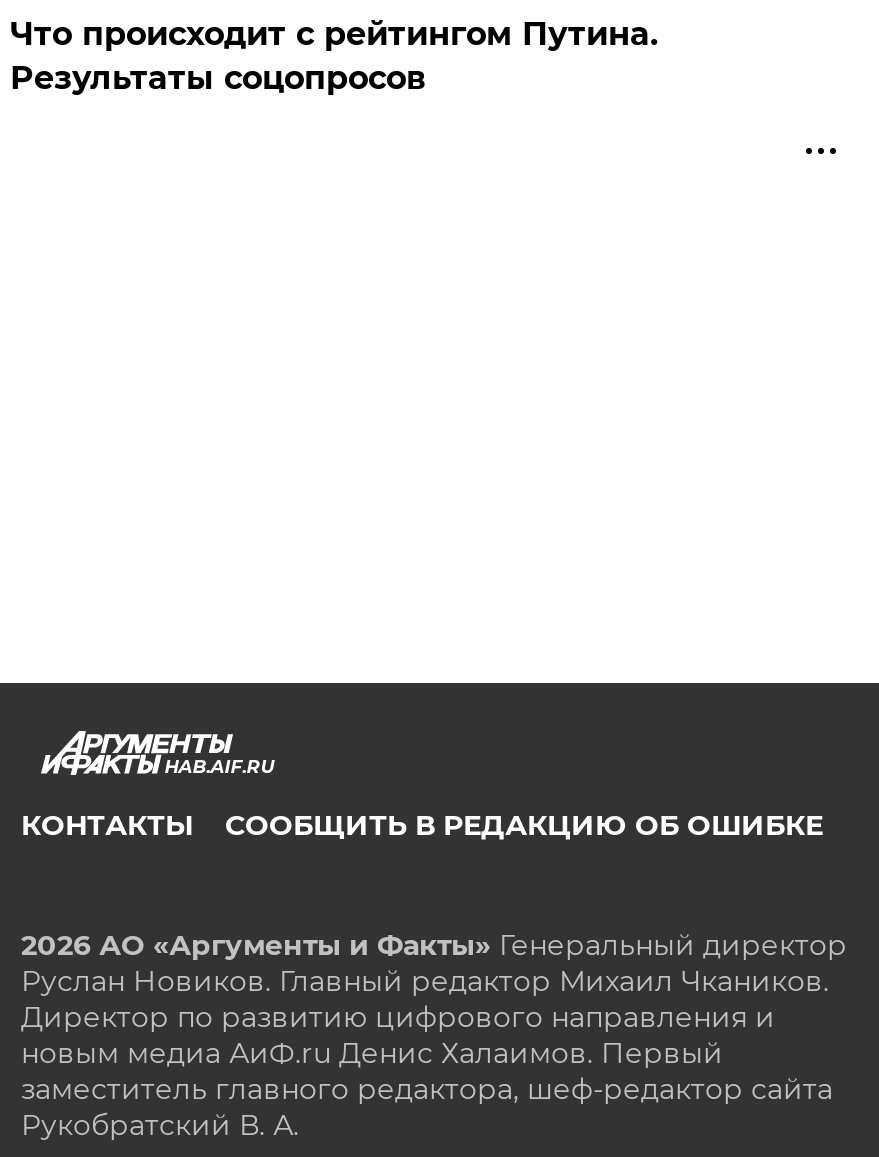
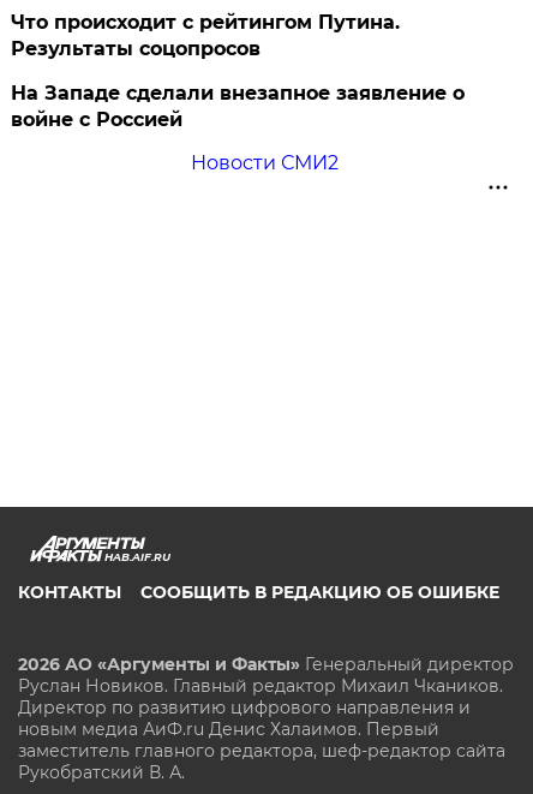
none -> [11,82,465,174] На Западе сделали внезапное заявление о | войне с Россией | Новости СМИ2

